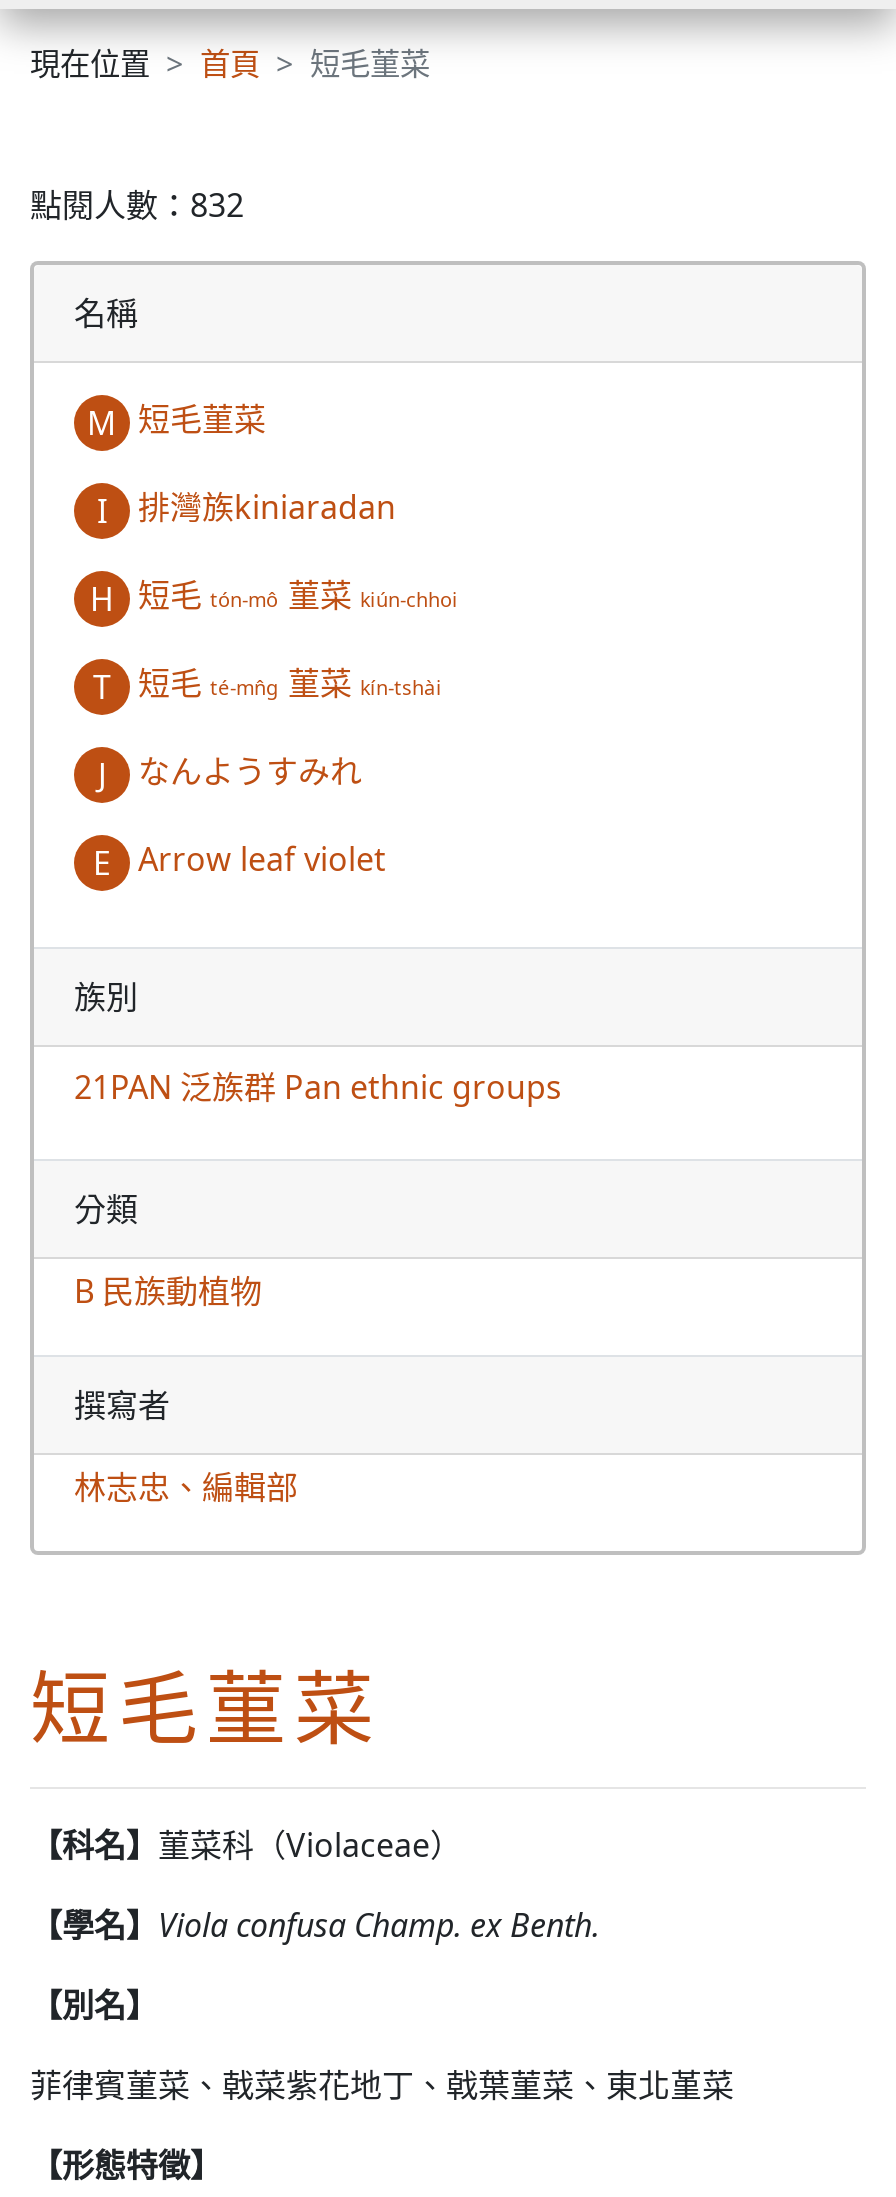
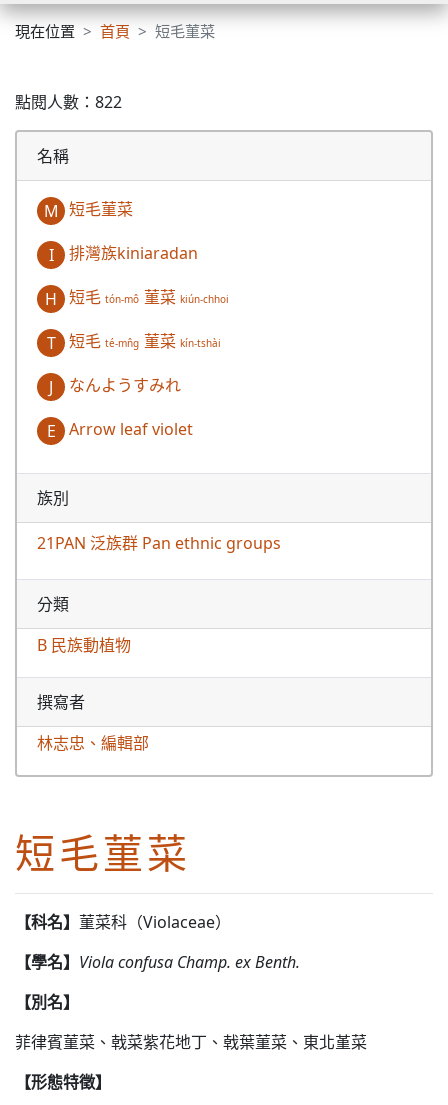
[30,183,244,227] 點閱人數：832 -> [15,91,122,113] 點閱人數：822

